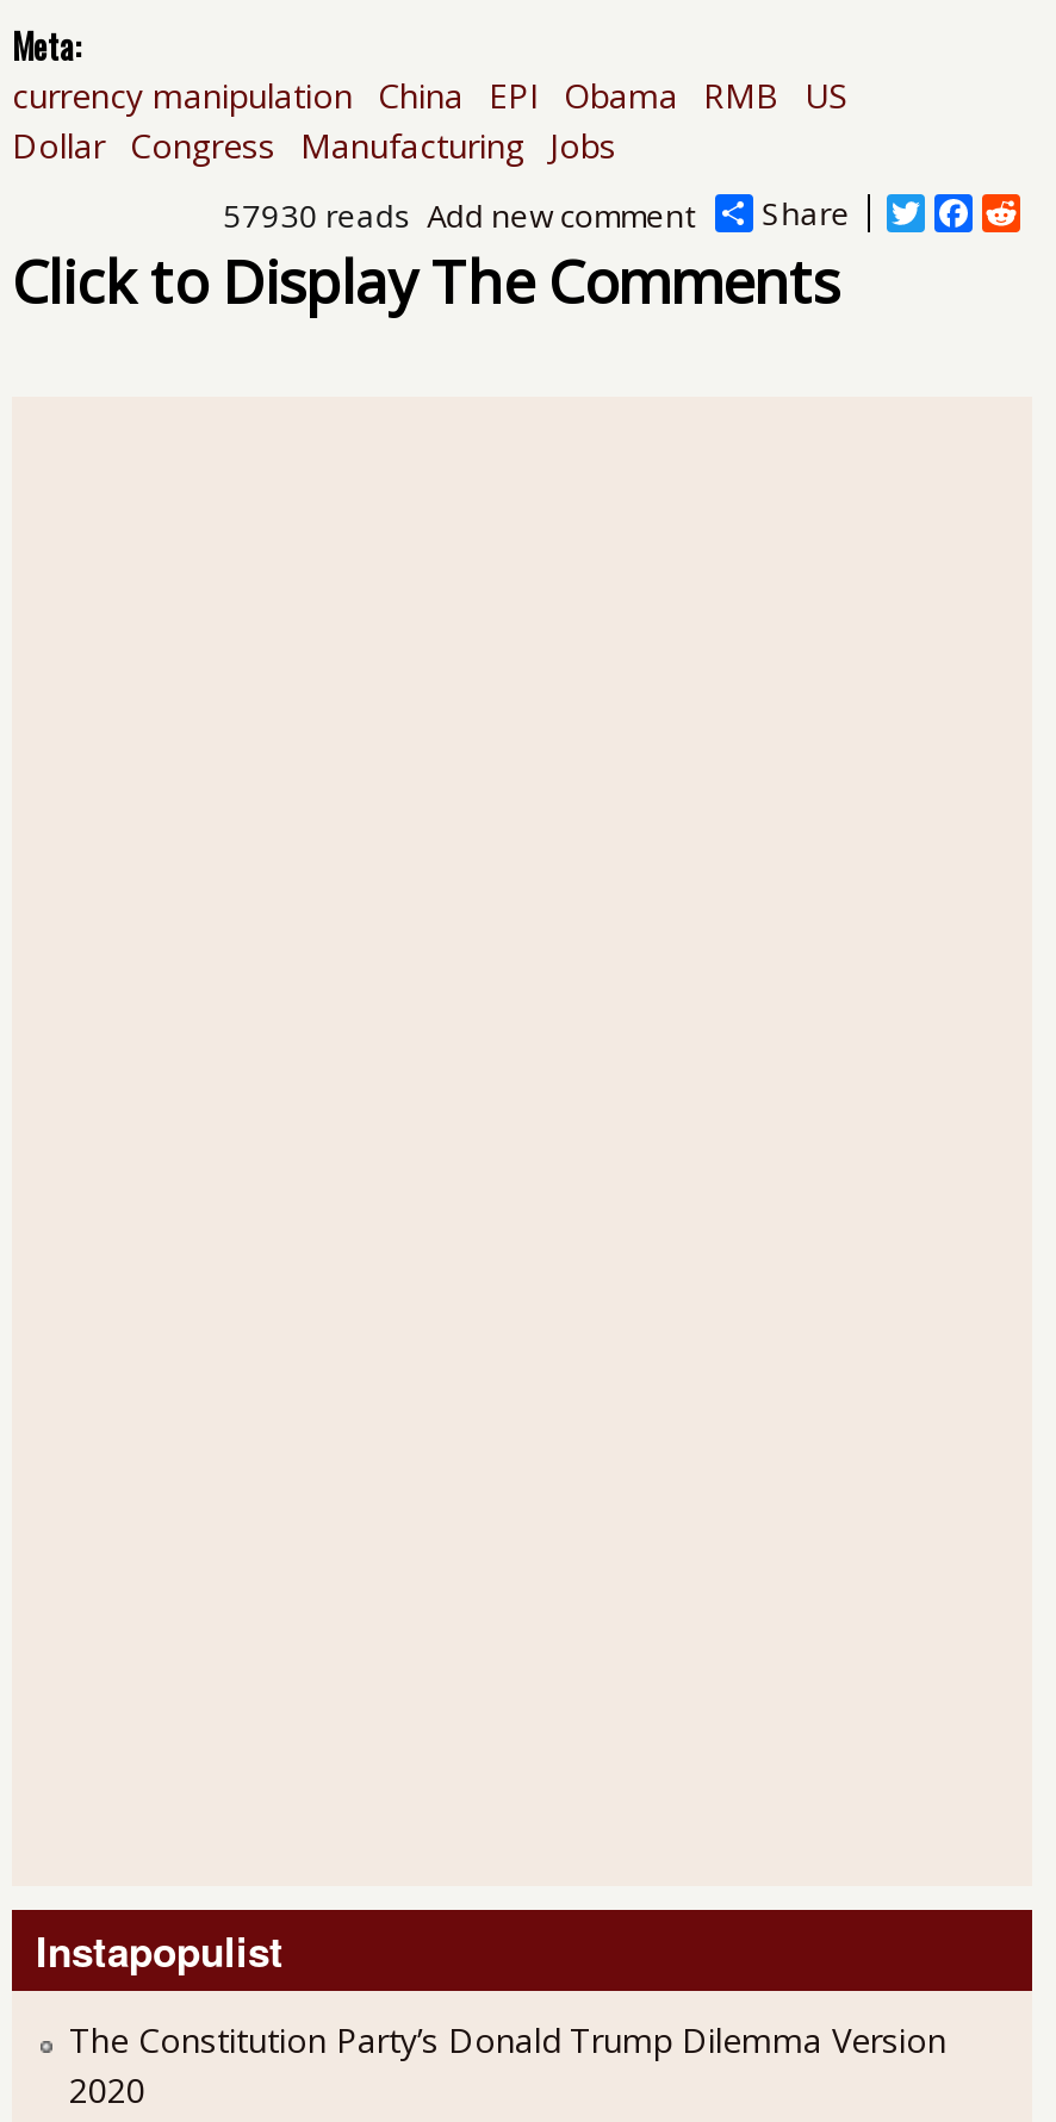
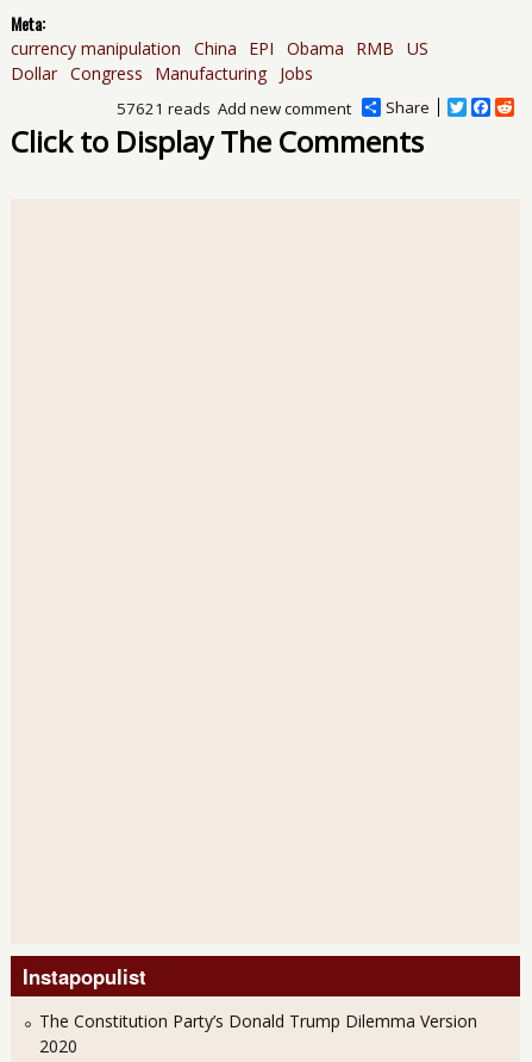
[223,195,411,238] 57930 reads -> [116,98,210,120] 57621 reads

